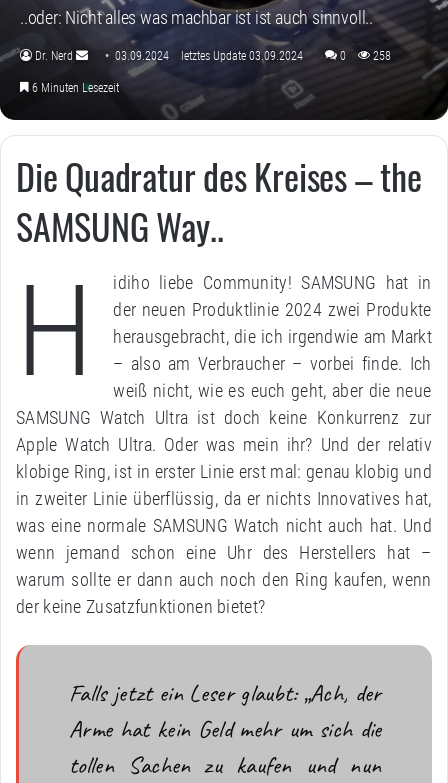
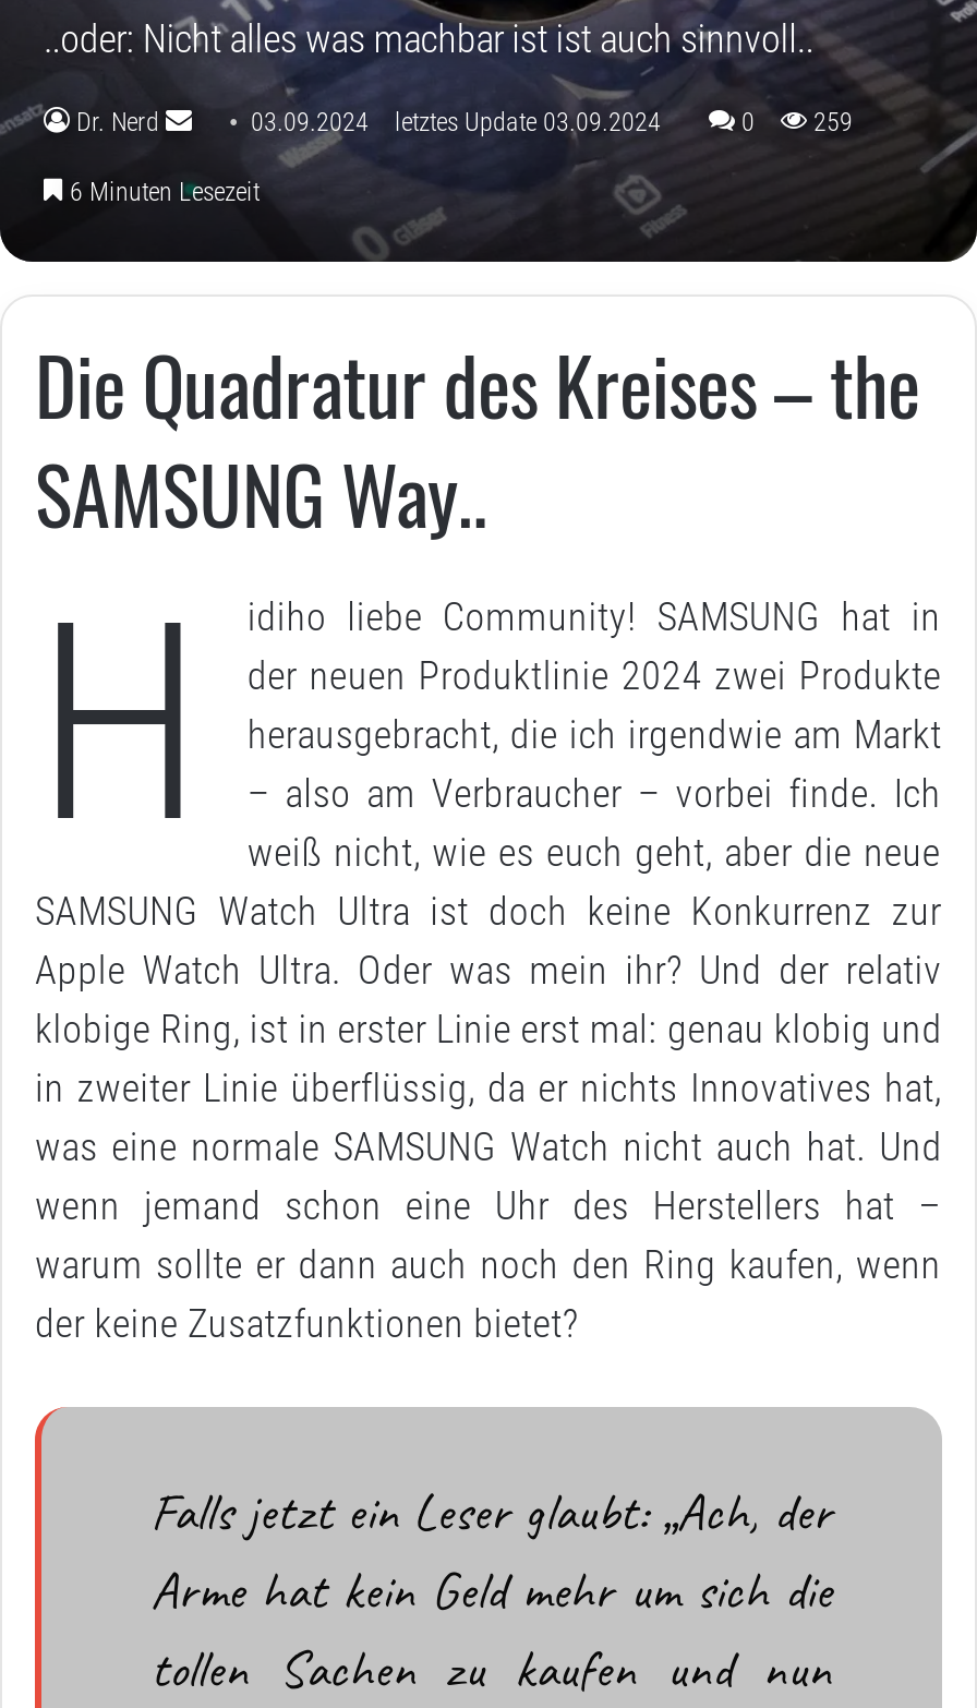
[340,49,391,63] 0 258 -> [741,107,853,137] 0 259

